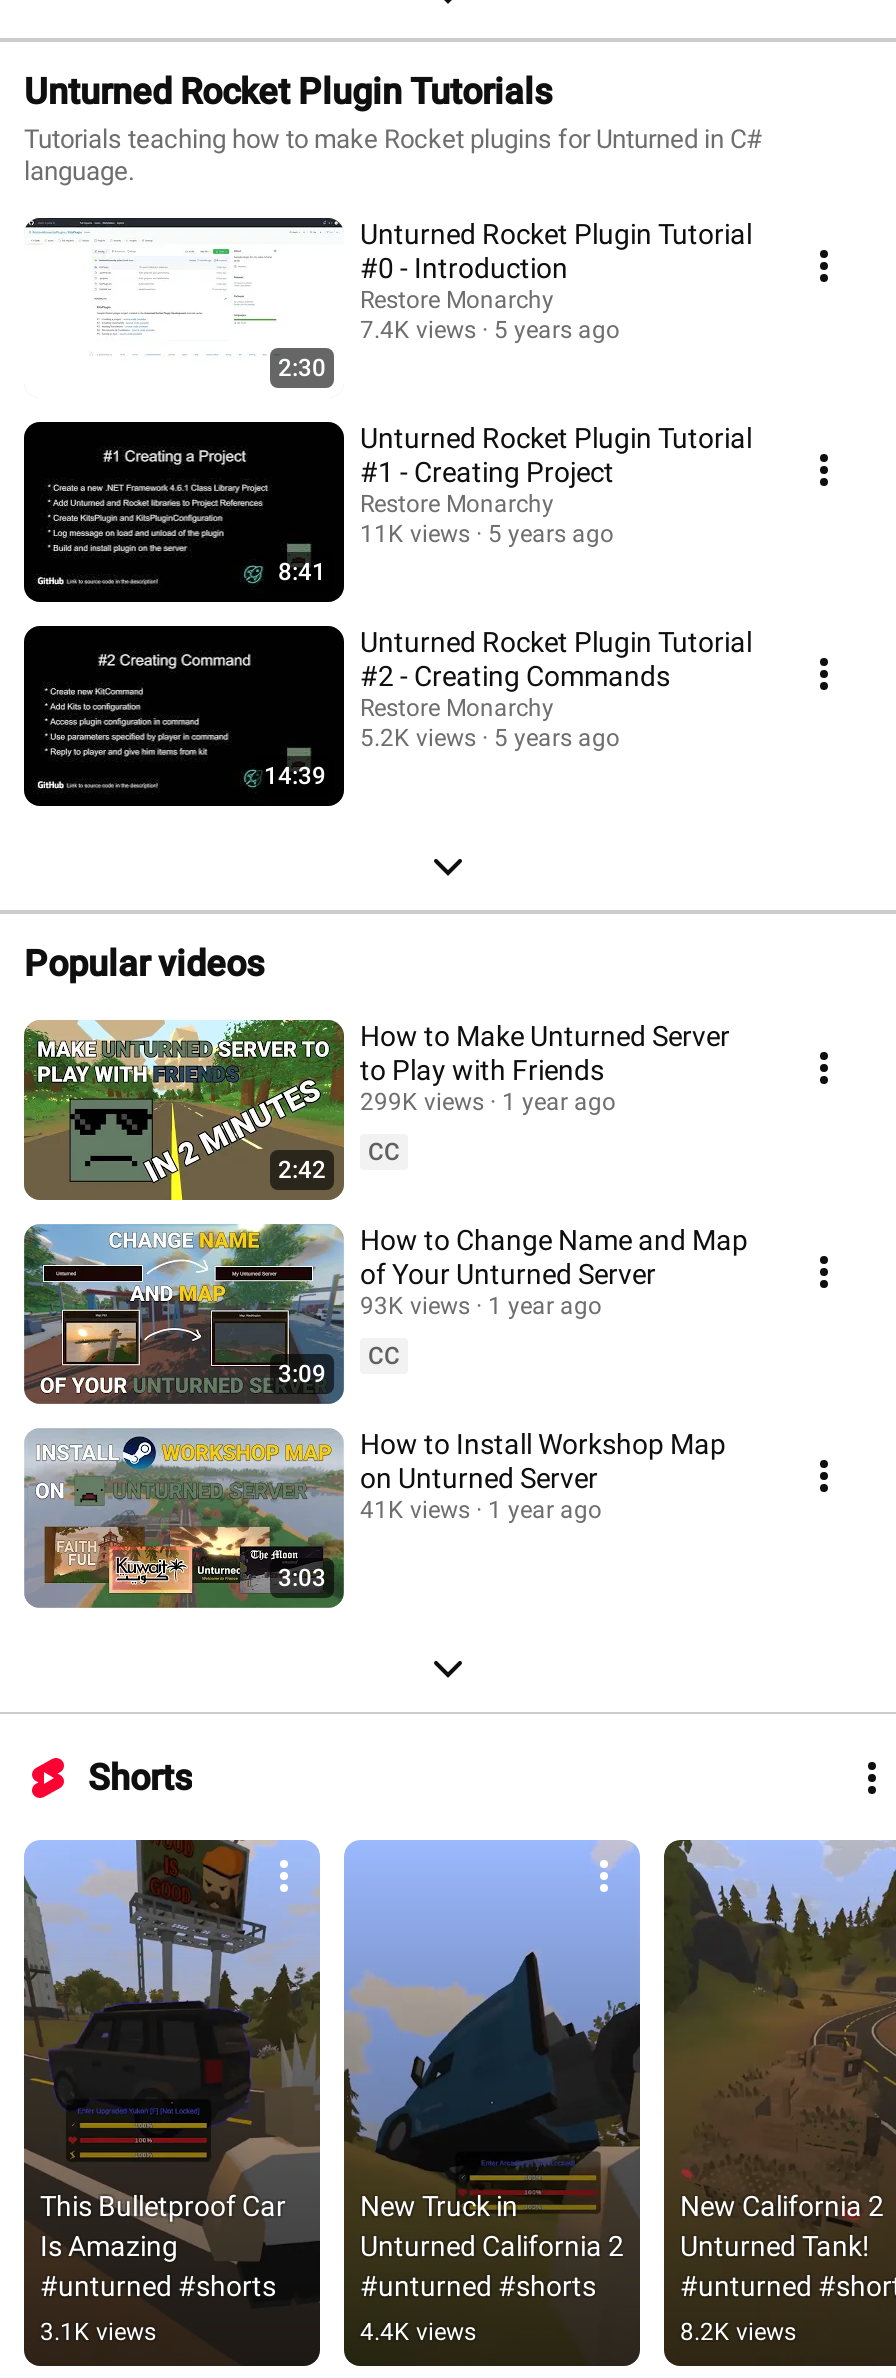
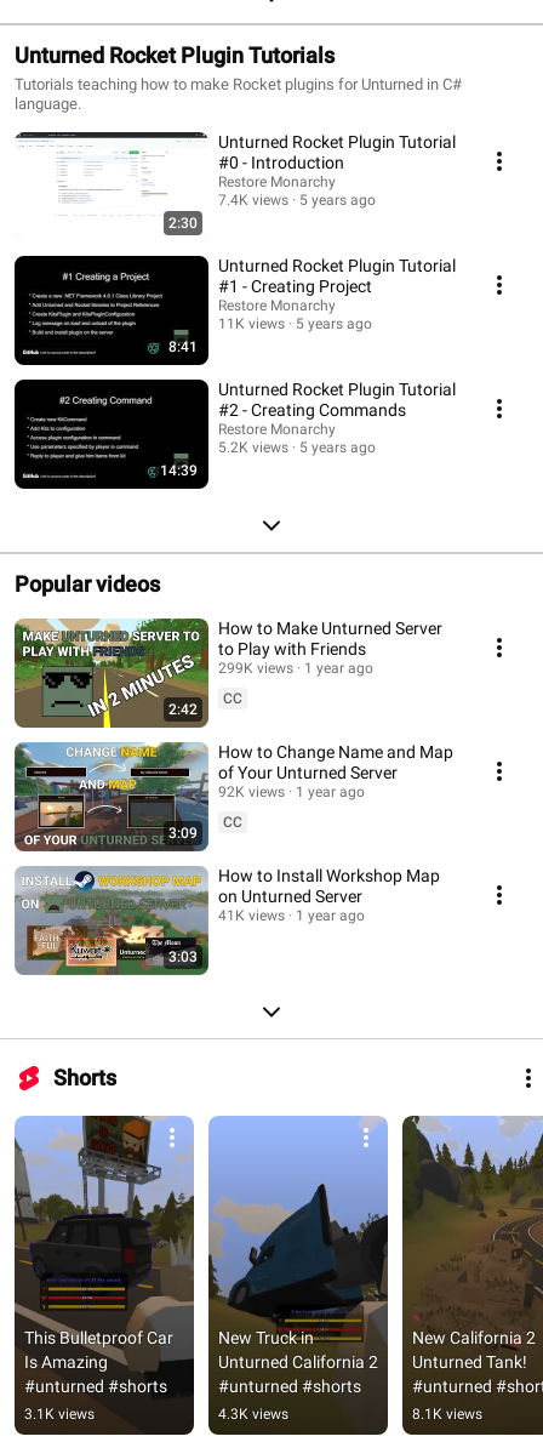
[360,1291,602,1319] 93K views 1 year ago -> [218,783,365,800] 92K views 1 year ago
[360,2318,476,2346] 4.4K views -> [218,1406,288,1423] 4.3K views
[680,2318,796,2346] 8.2K views -> [412,1406,482,1423] 8.1K views

